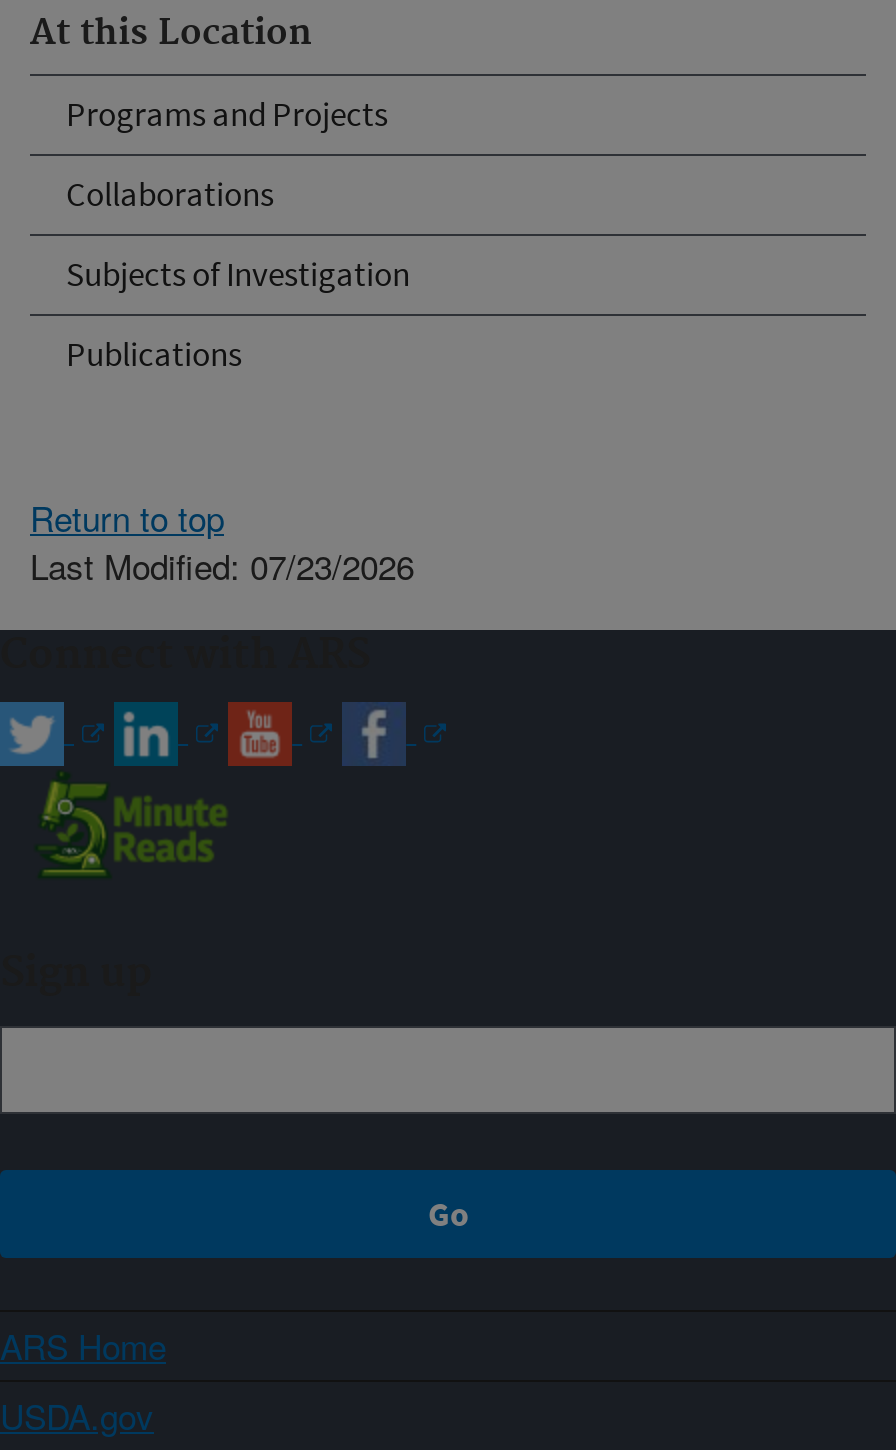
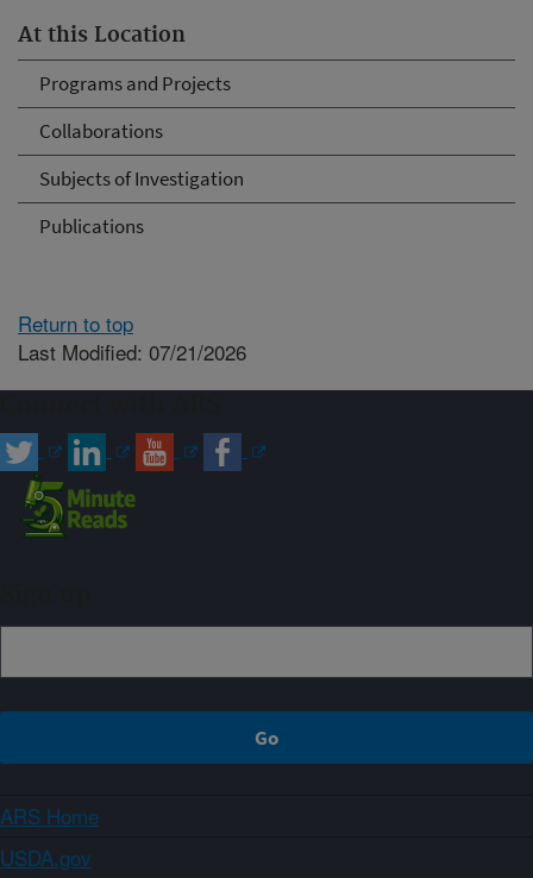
[30,539,414,589] Last Modified: 07/23/2026 -> [18,336,246,366] Last Modified: 07/21/2026

